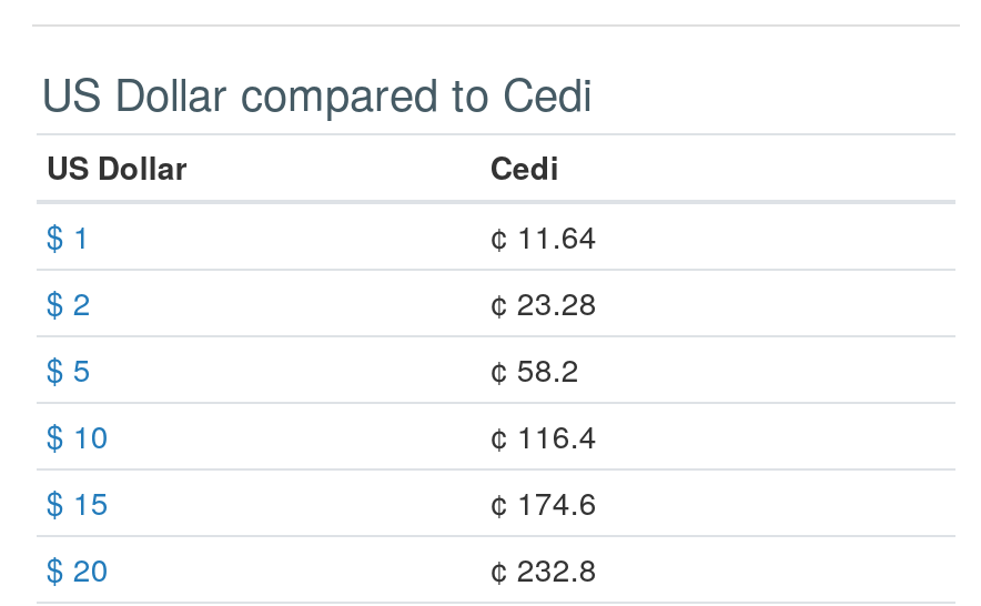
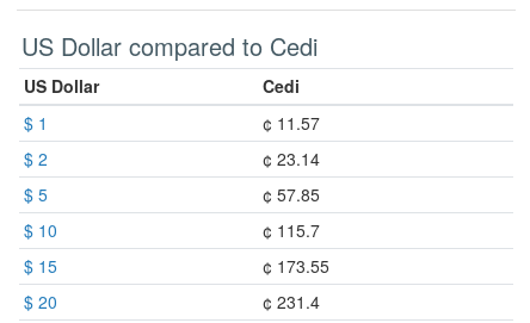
[490,213,597,257] ¢ 11.64 -> [263,111,320,135] ¢ 11.57
[490,280,597,324] ¢ 23.28 -> [263,147,320,170] ¢ 23.14
[490,346,579,391] ¢ 58.2 -> [263,182,320,206] ¢ 57.85
[490,413,597,457] ¢ 116.4 -> [263,218,320,242] ¢ 115.7
[490,479,597,524] ¢ 174.6 -> [263,254,330,278] ¢ 173.55
[490,546,597,590] ¢ 232.8 -> [263,290,320,313] ¢ 231.4

